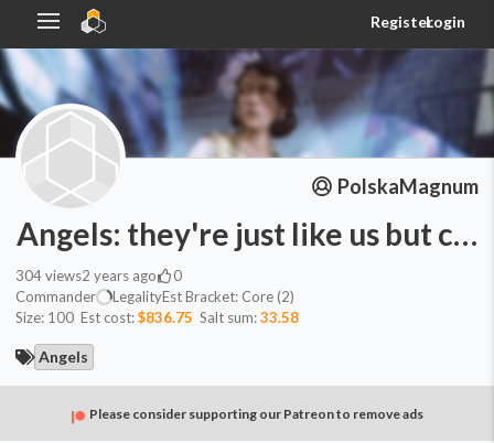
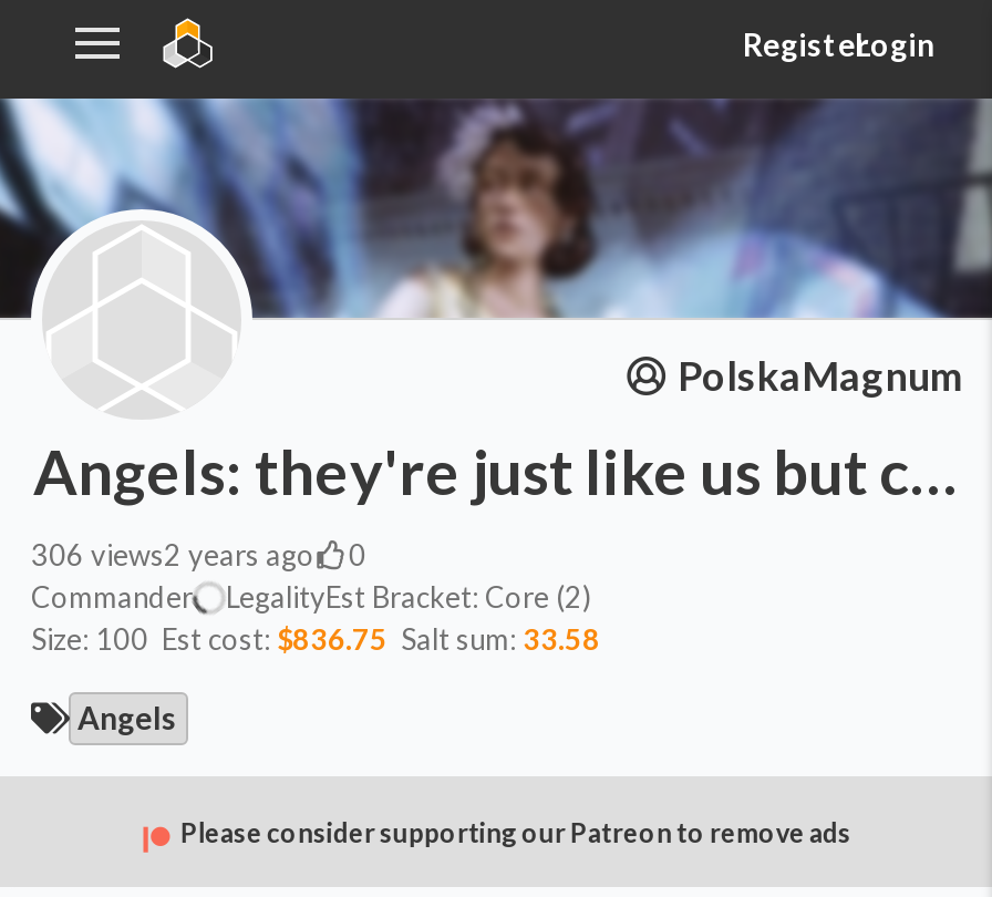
[15,266,157,284] 304 views2 years ago -> [31,536,314,571] 306 views2 years ago

